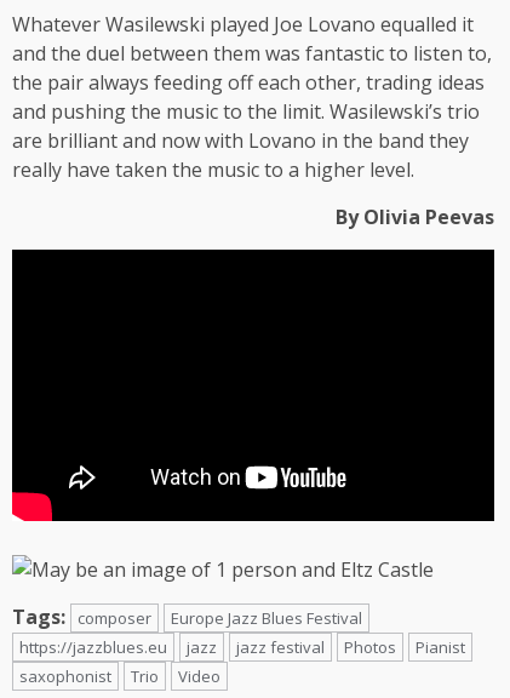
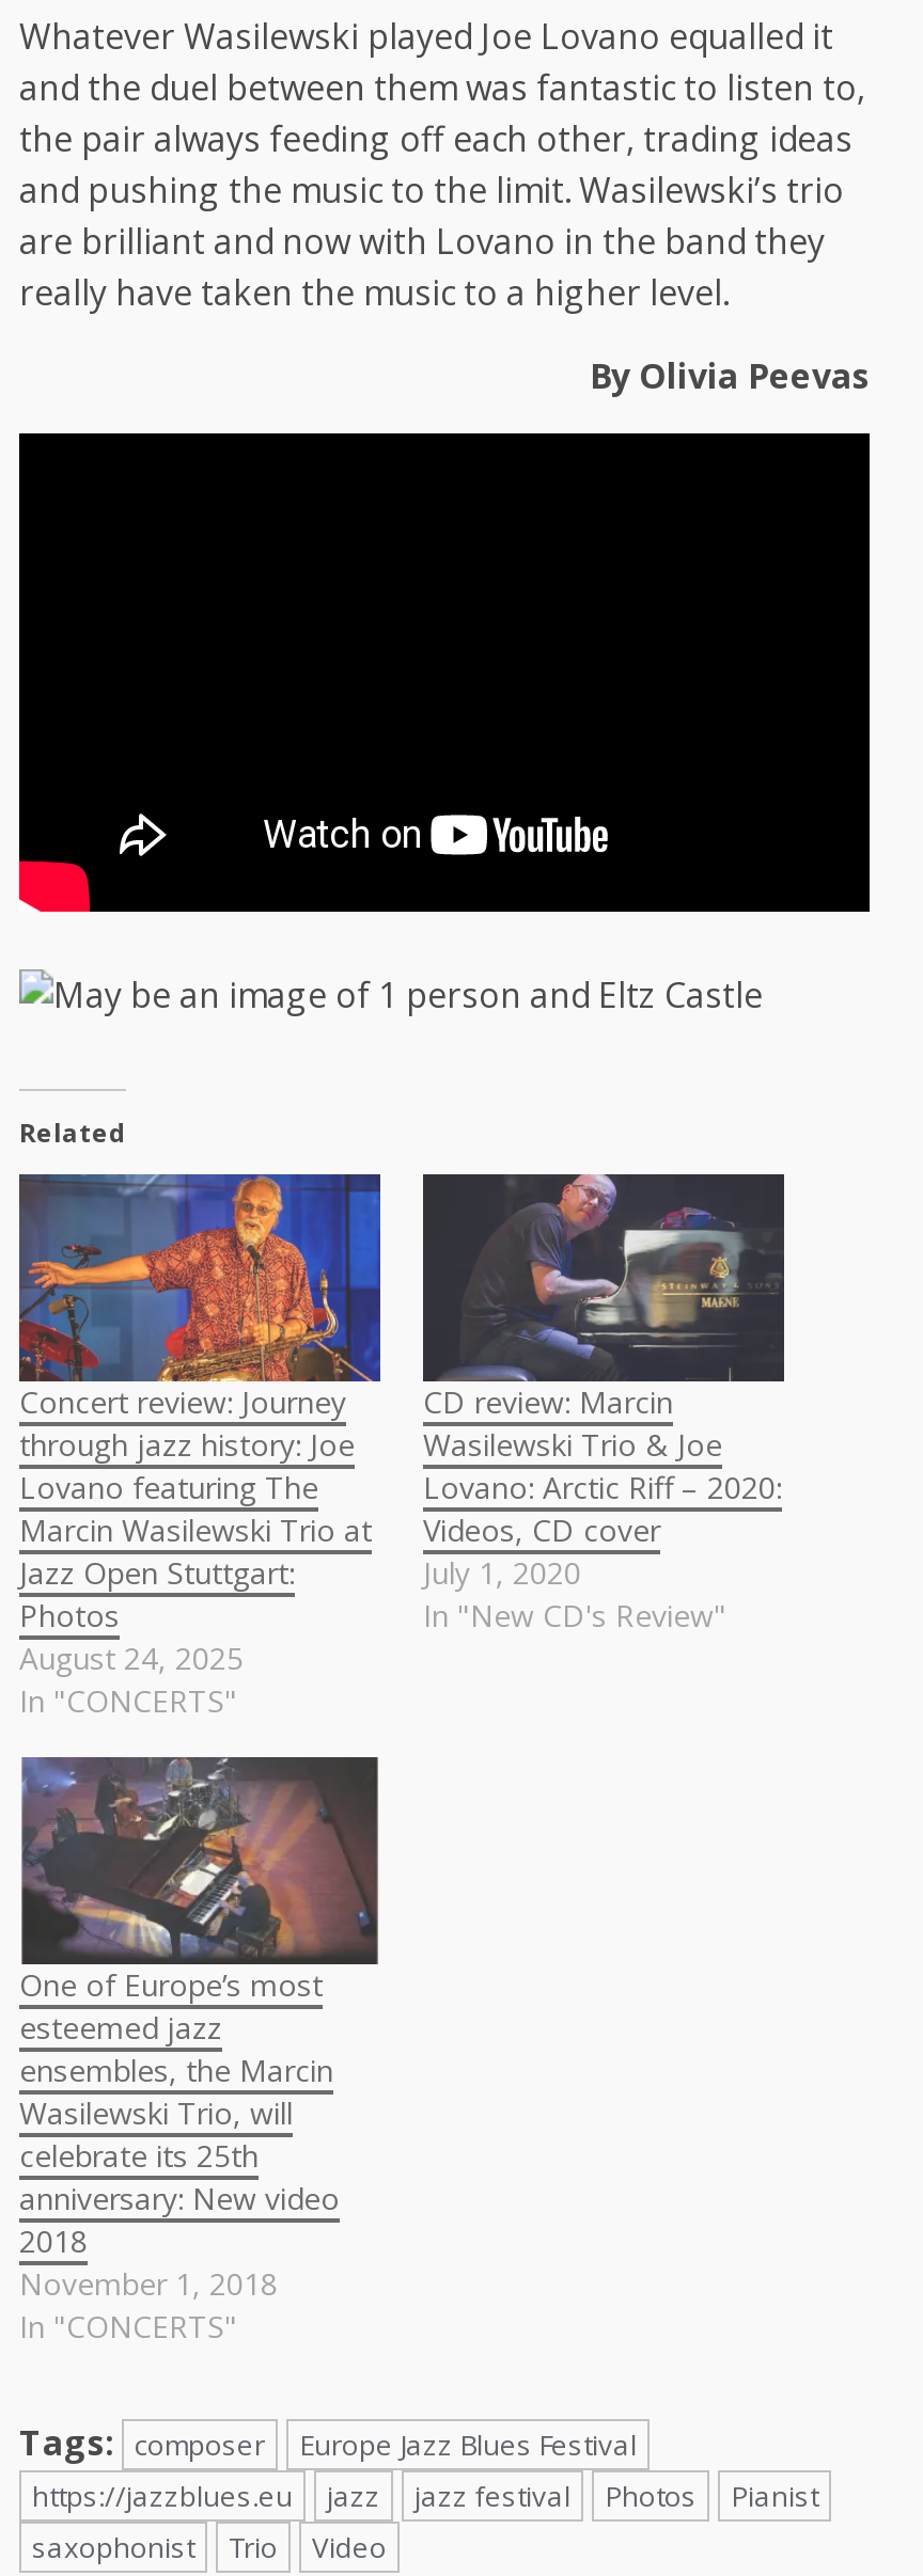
none -> [17,1172,382,1721] [image] | Concert review: Journey | through jazz history: Joe | Lovano featuring The | Marcin Wasilewski Trio at | Jazz Open Stuttgart: | Photos | August 24, 2025 | In "CONCERTS"
none -> [19,1116,126,1152] Related
none -> [19,1755,380,2346] [image] | One of Europe’s most | esteemed jazz | ensembles, the Marcin | Wasilewski Trio, will | celebrate its 25th | anniversary: New video | 2018 | November 1, 2018 | In "CONCERTS"
none -> [421,1172,786,1636] [image] | CD review: Marcin | Wasilewski Trio & Joe | Lovano: Arctic Riff – 2020: | Videos, CD cover | July 1, 2020 | In "New CD's Review"

